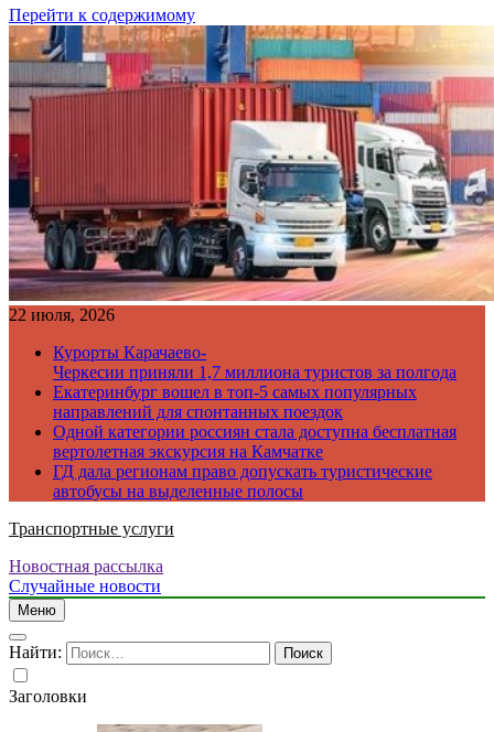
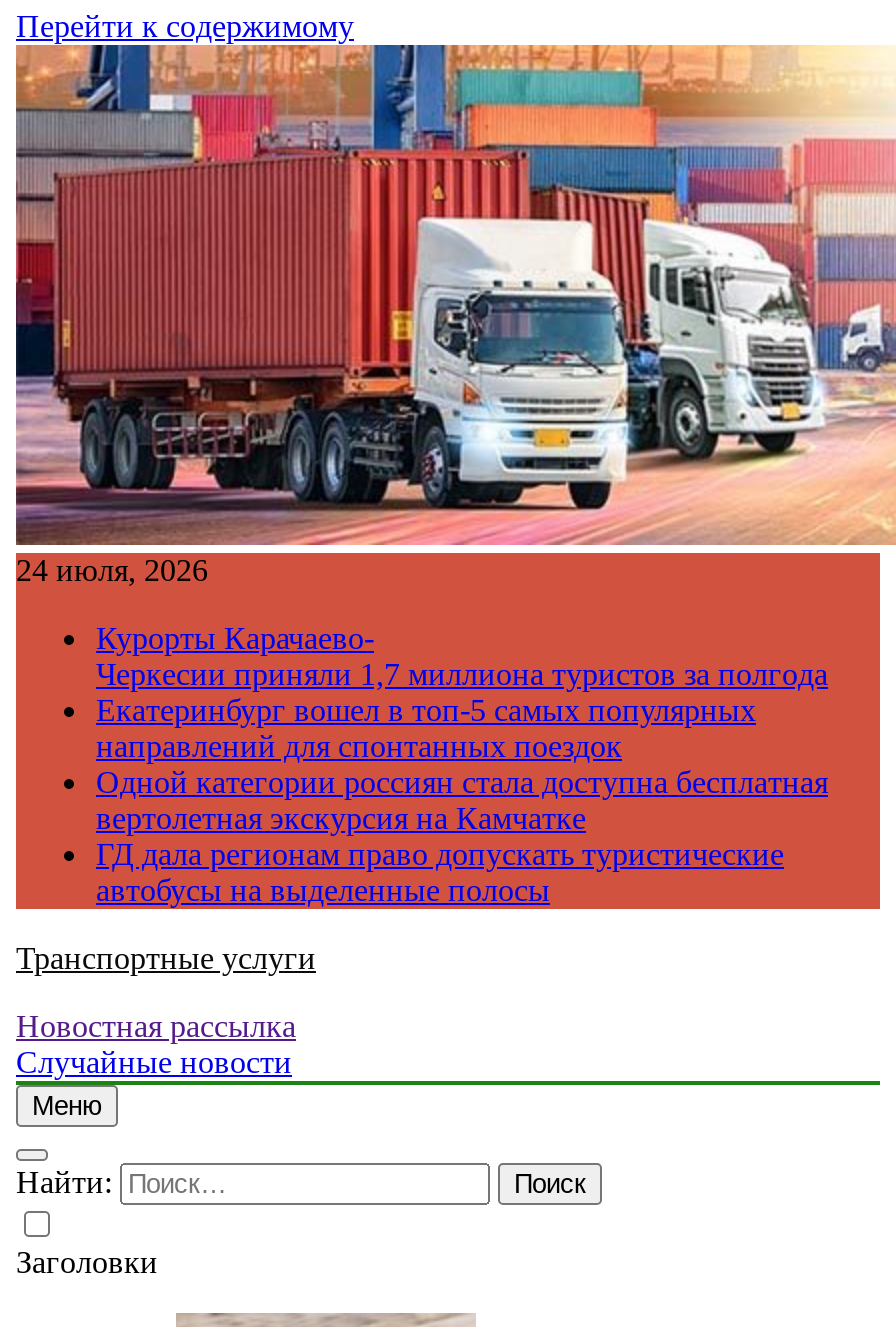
[9,305,115,324] 22 июля, 2026 -> [16,553,208,587] 24 июля, 2026

